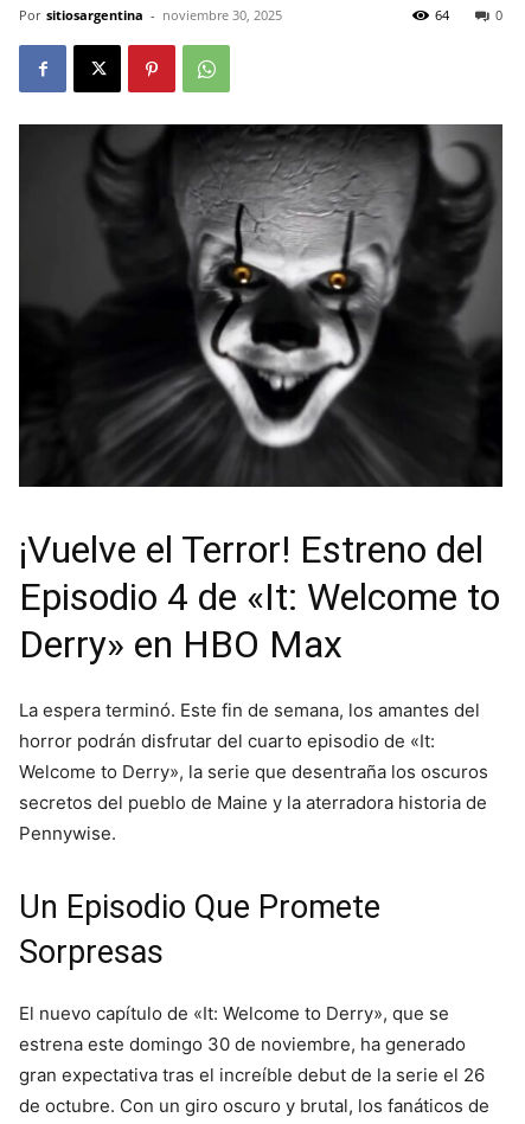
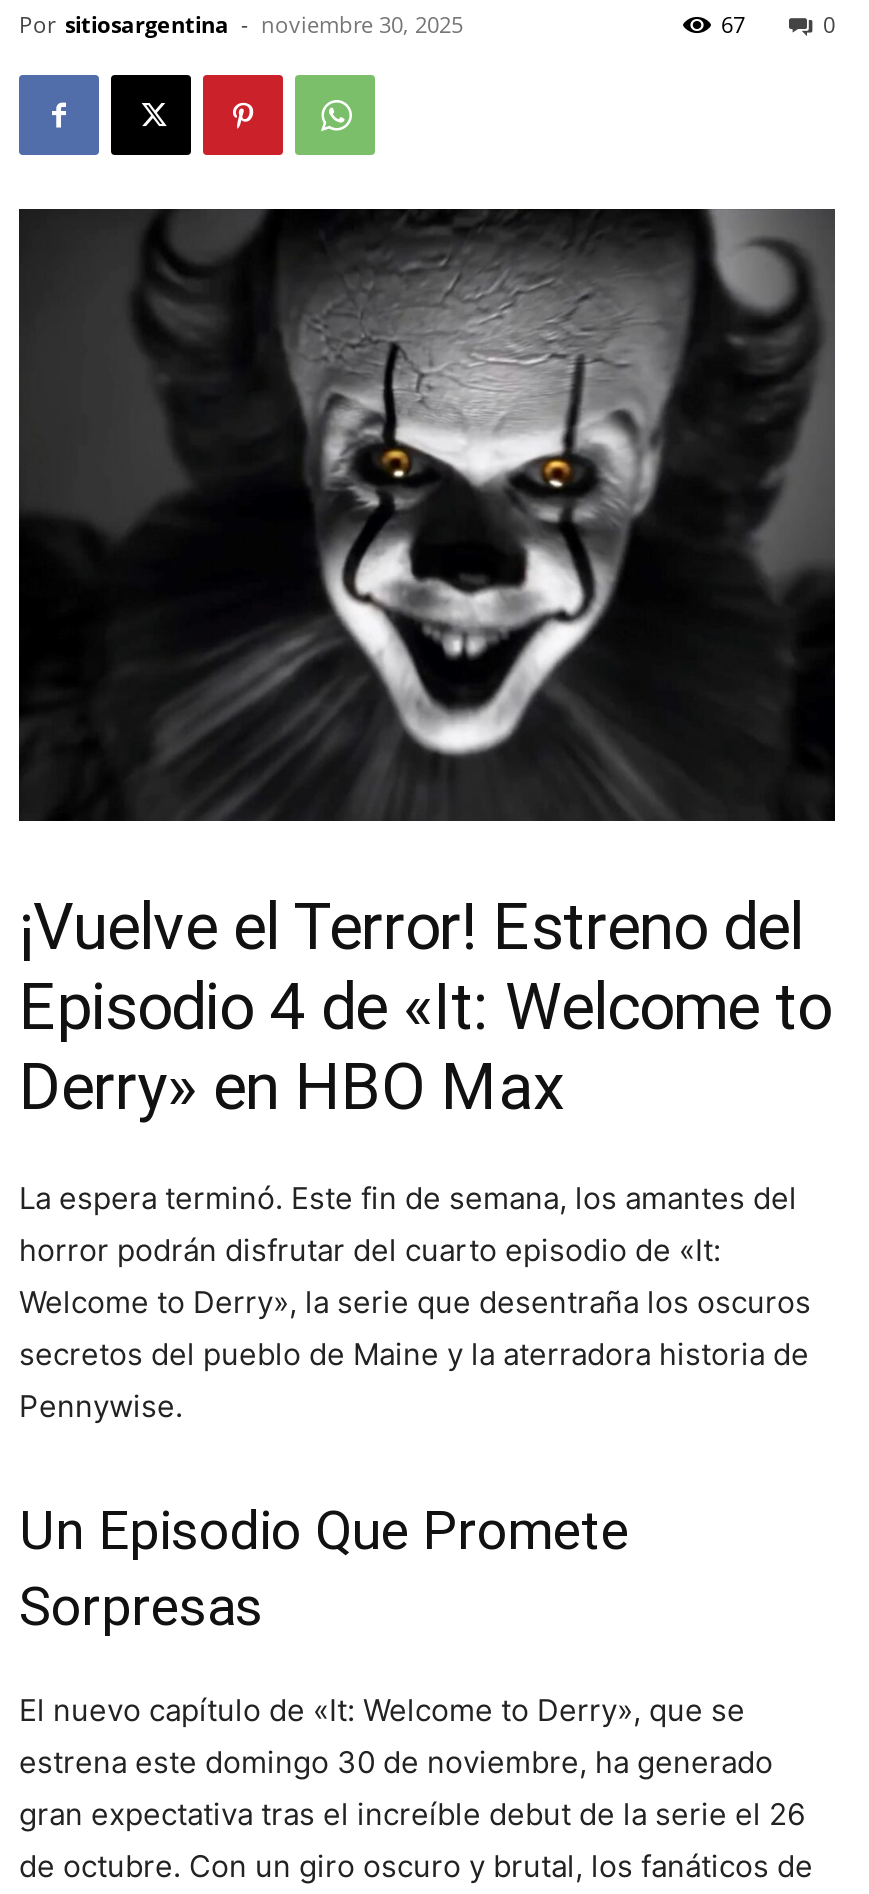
[435,6,449,24] 64 -> [721,10,745,40] 67

